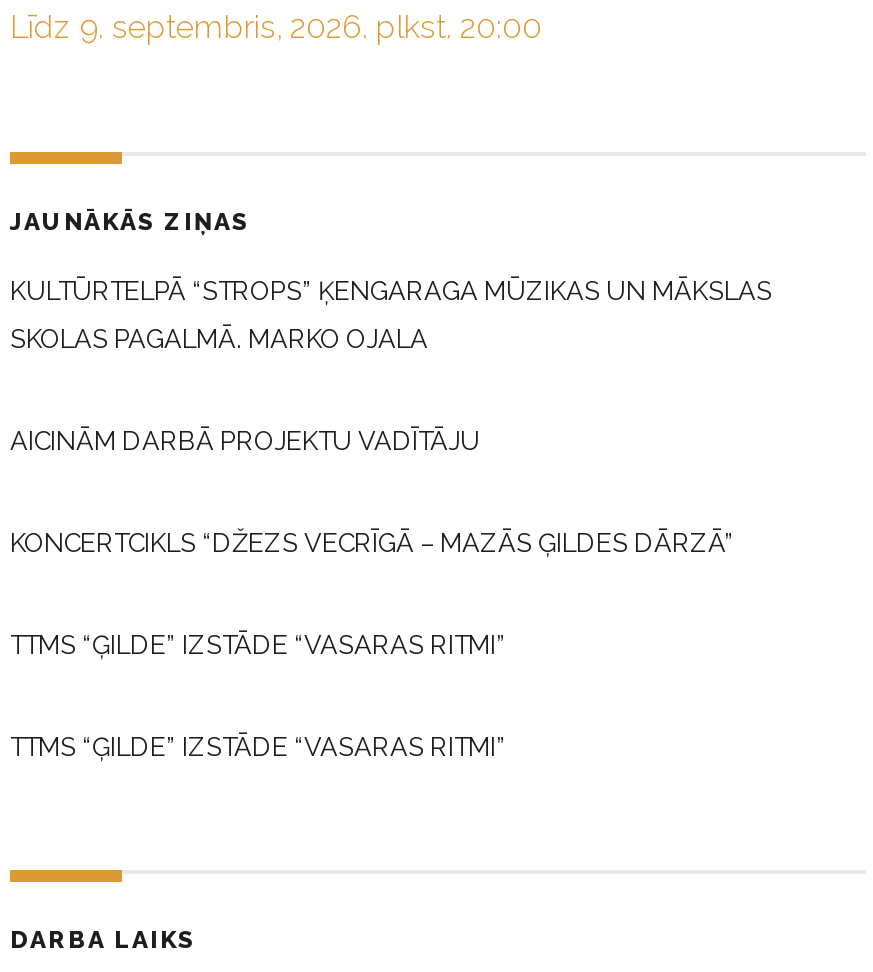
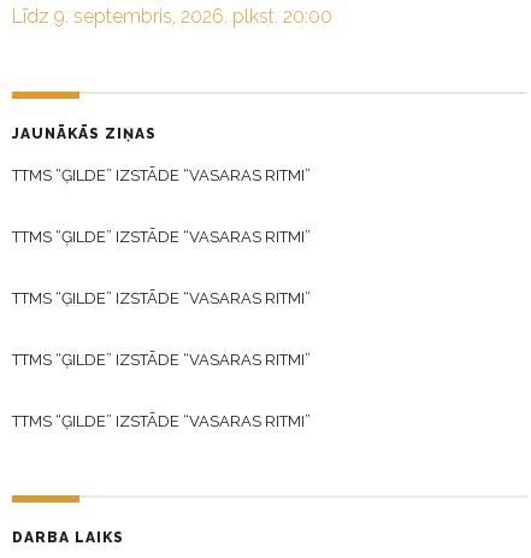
[10,275,772,557] KULTŪRTELPĀ “STROPS” ĶENGARAGA MŪZIKAS UN MĀKSLAS | SKOLAS PAGALMĀ. MARKO OJALA | AICINĀM DARBĀ PROJEKTU VADĪTĀJU | KONCERTCIKLS “DŽEZS VECRĪGĀ – MAZĀS ĢILDES DĀRZĀ” -> [12,166,311,307] TTMS “ĢILDE” IZSTĀDE “VASARAS RITMI” | TTMS “ĢILDE” IZSTĀDE “VASARAS RITMI” | TTMS “ĢILDE” IZSTĀDE “VASARAS RITMI”

